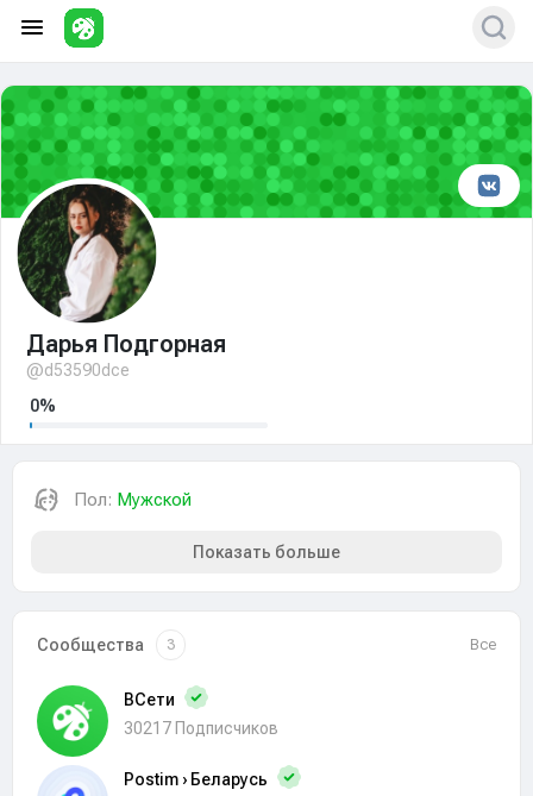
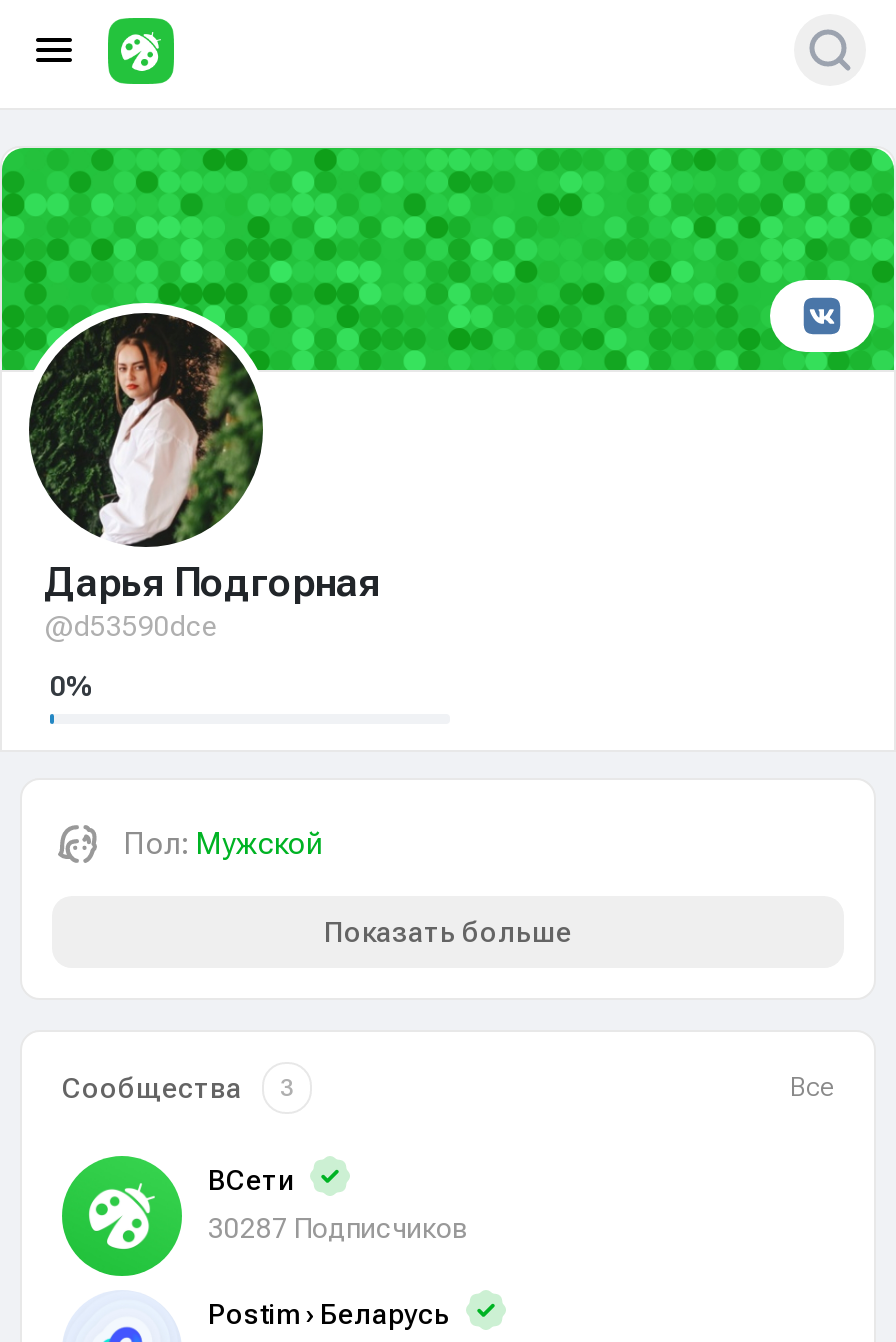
[124,719,278,738] 30217 Подписчиков -> [208,1212,468,1244] 30287 Подписчиков

